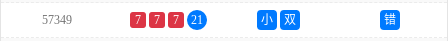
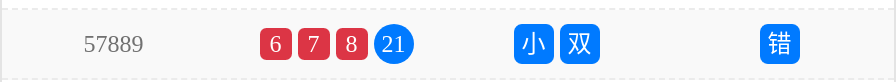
[42,13,72,27] 57349 -> [84,30,282,58] 57889 | 6
[154,13,179,27] 7 | 7 -> [346,30,358,58] 8

